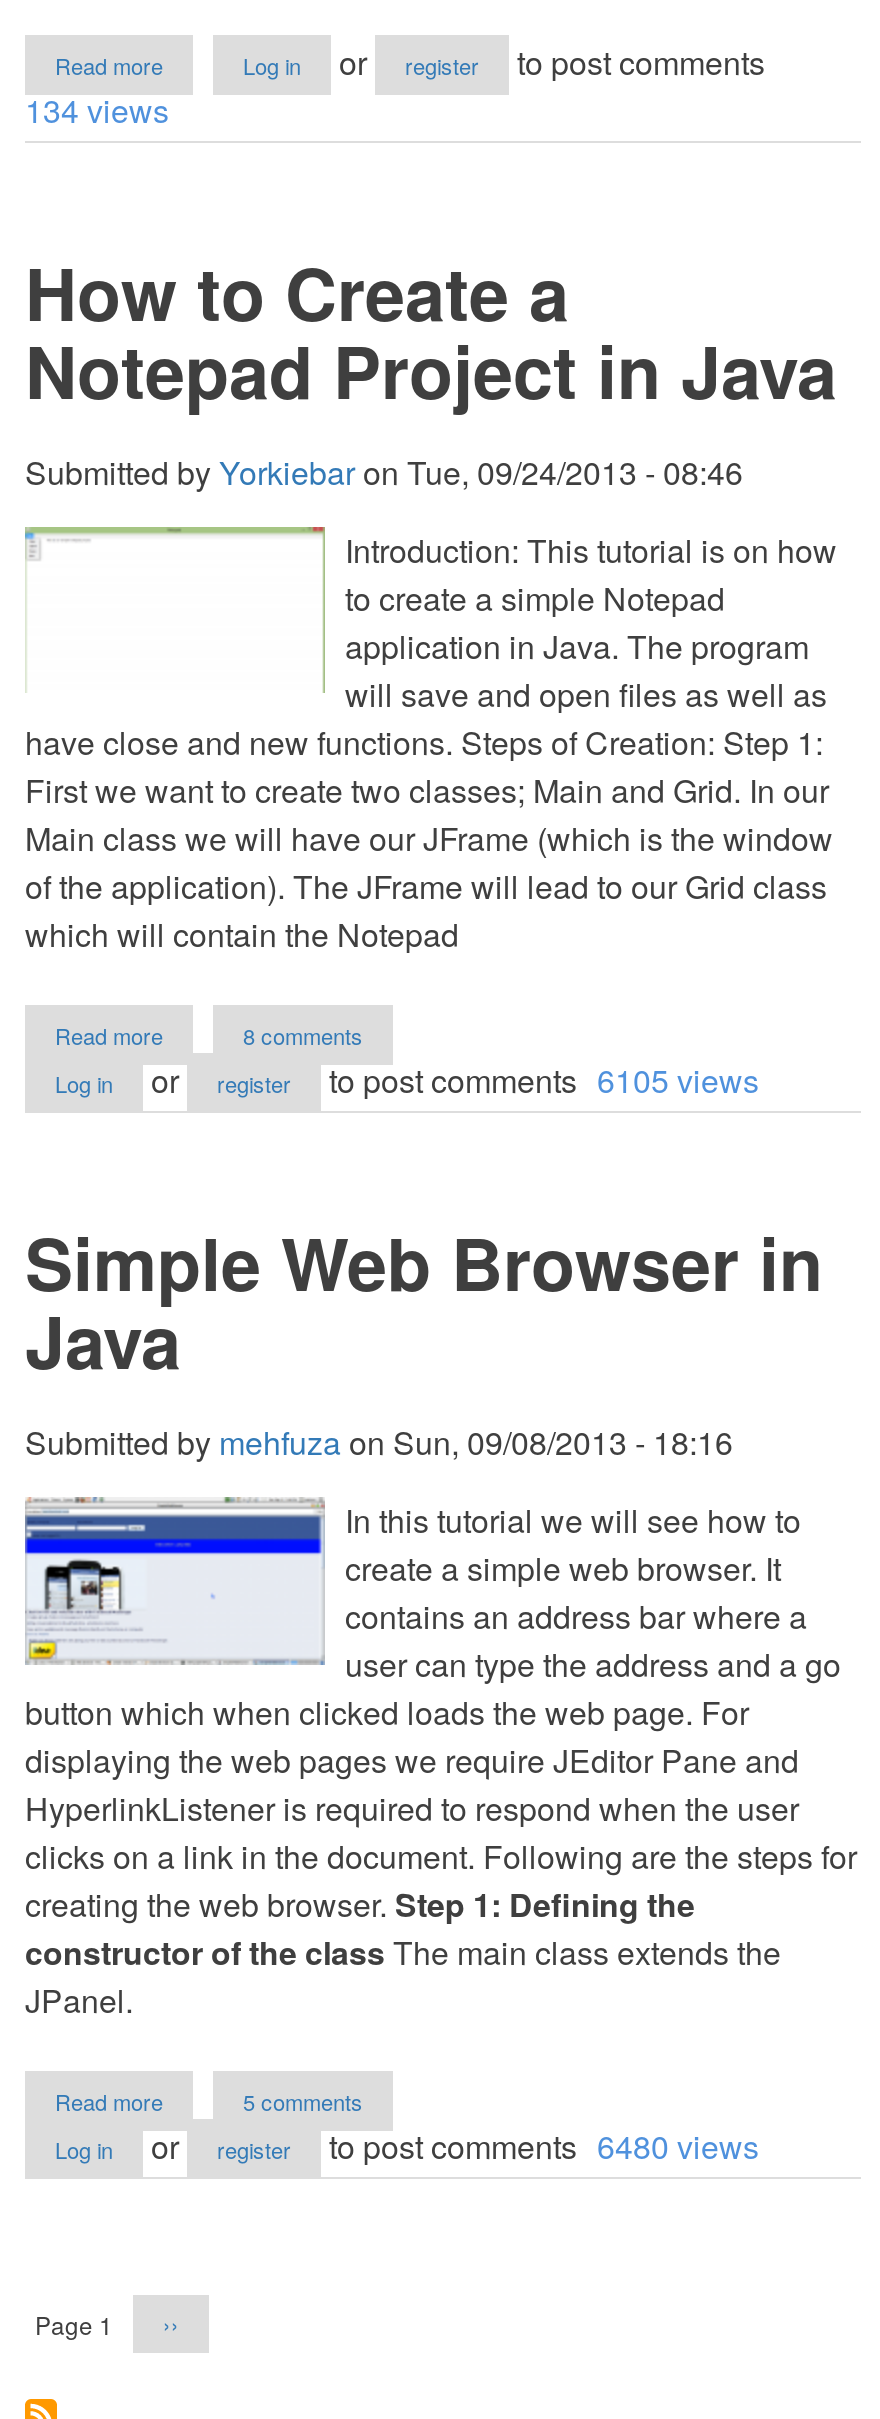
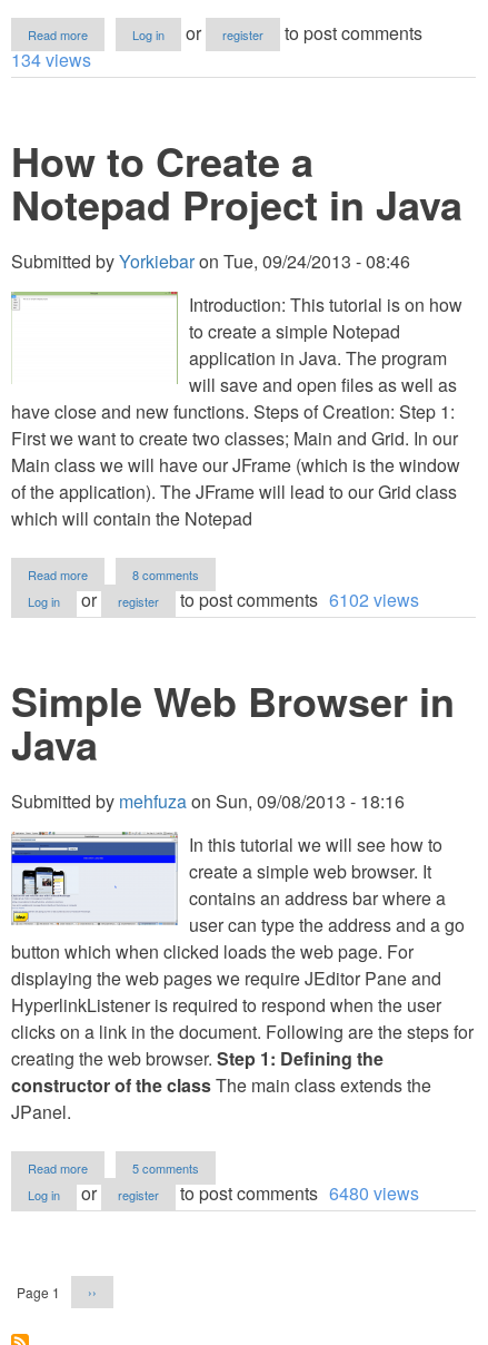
[321,1057,759,1103] to post comments 6105 views -> [176,587,419,612] to post comments 6102 views

